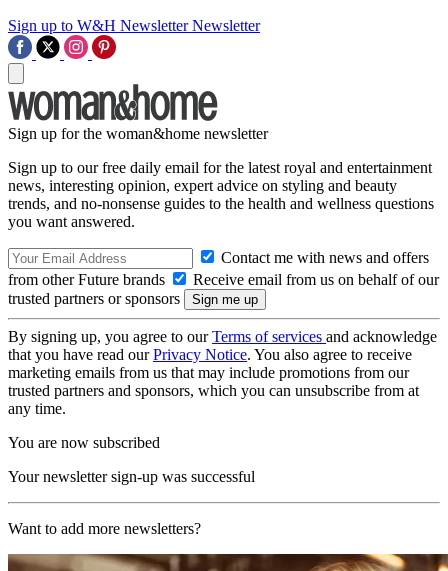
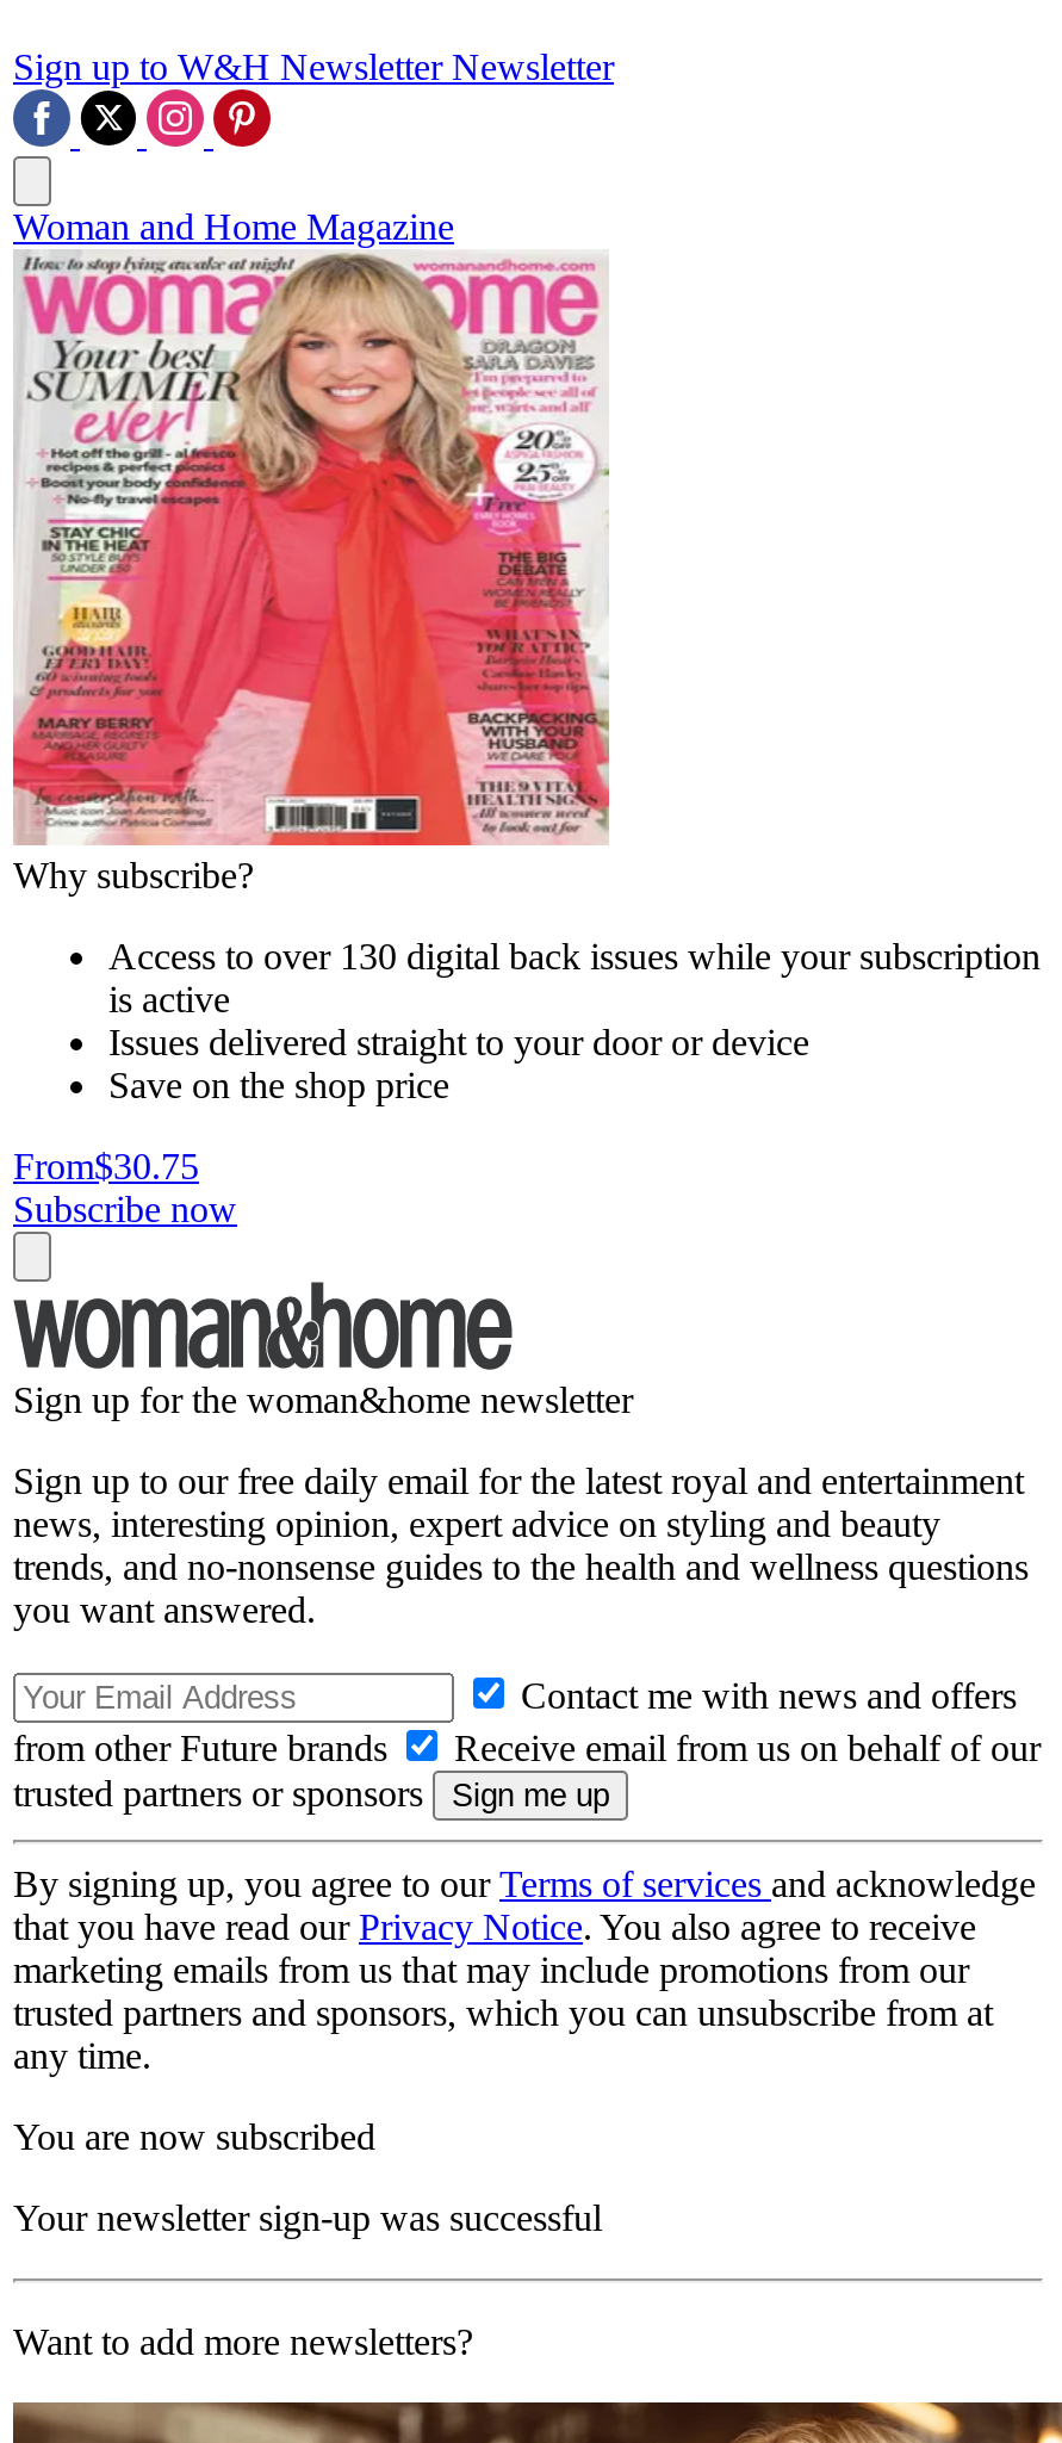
none -> [11,252,1041,1230] [image] | Why subscribe? | Access to over 130 digital back issues while your subscription | is active | Issues delivered straight to your door or device | Save on the shop price | From$30.75 | Subscribe now
none -> [13,207,454,247] Woman and Home Magazine

